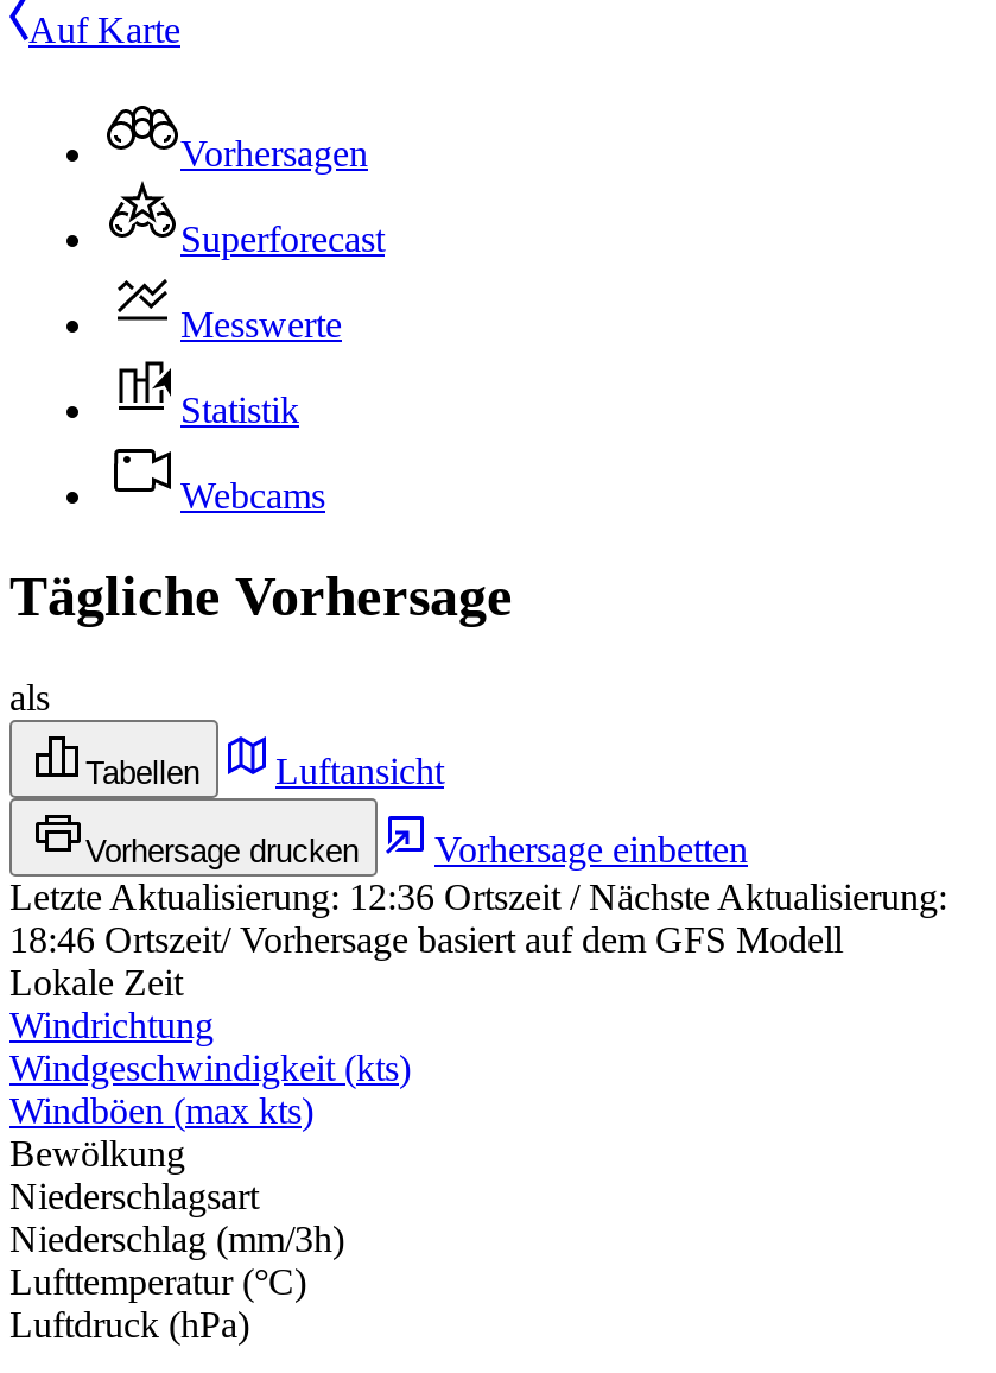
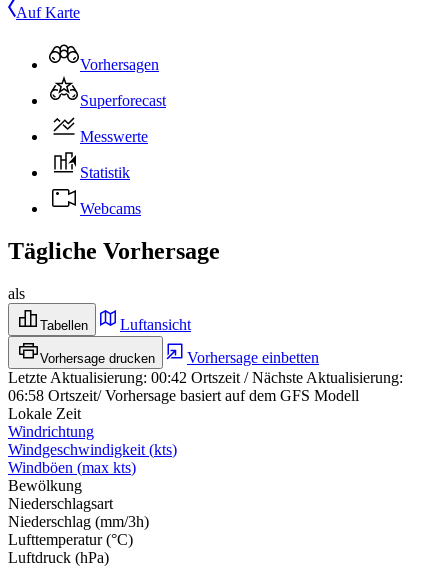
[9,876,947,916] Letzte Aktualisierung:12:36 Ortszeit / Nächste Aktualisierung: -> [8,369,403,386] Letzte Aktualisierung:00:42 Ortszeit / Nächste Aktualisierung:
[9,919,843,959] 18:46 Ortszeit/ Vorhersage basiert auf dem GFS Modell -> [8,387,359,404] 06:58 Ortszeit/ Vorhersage basiert auf dem GFS Modell

